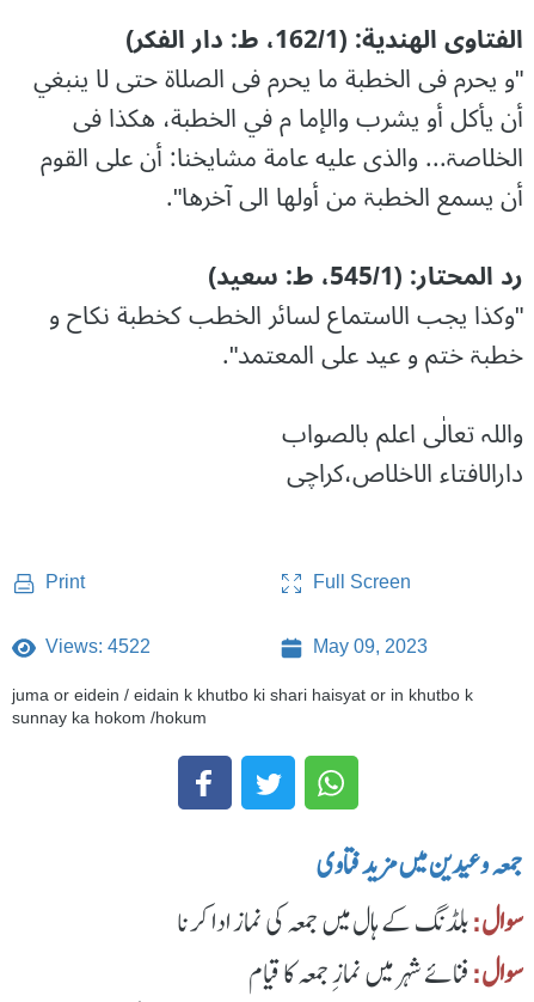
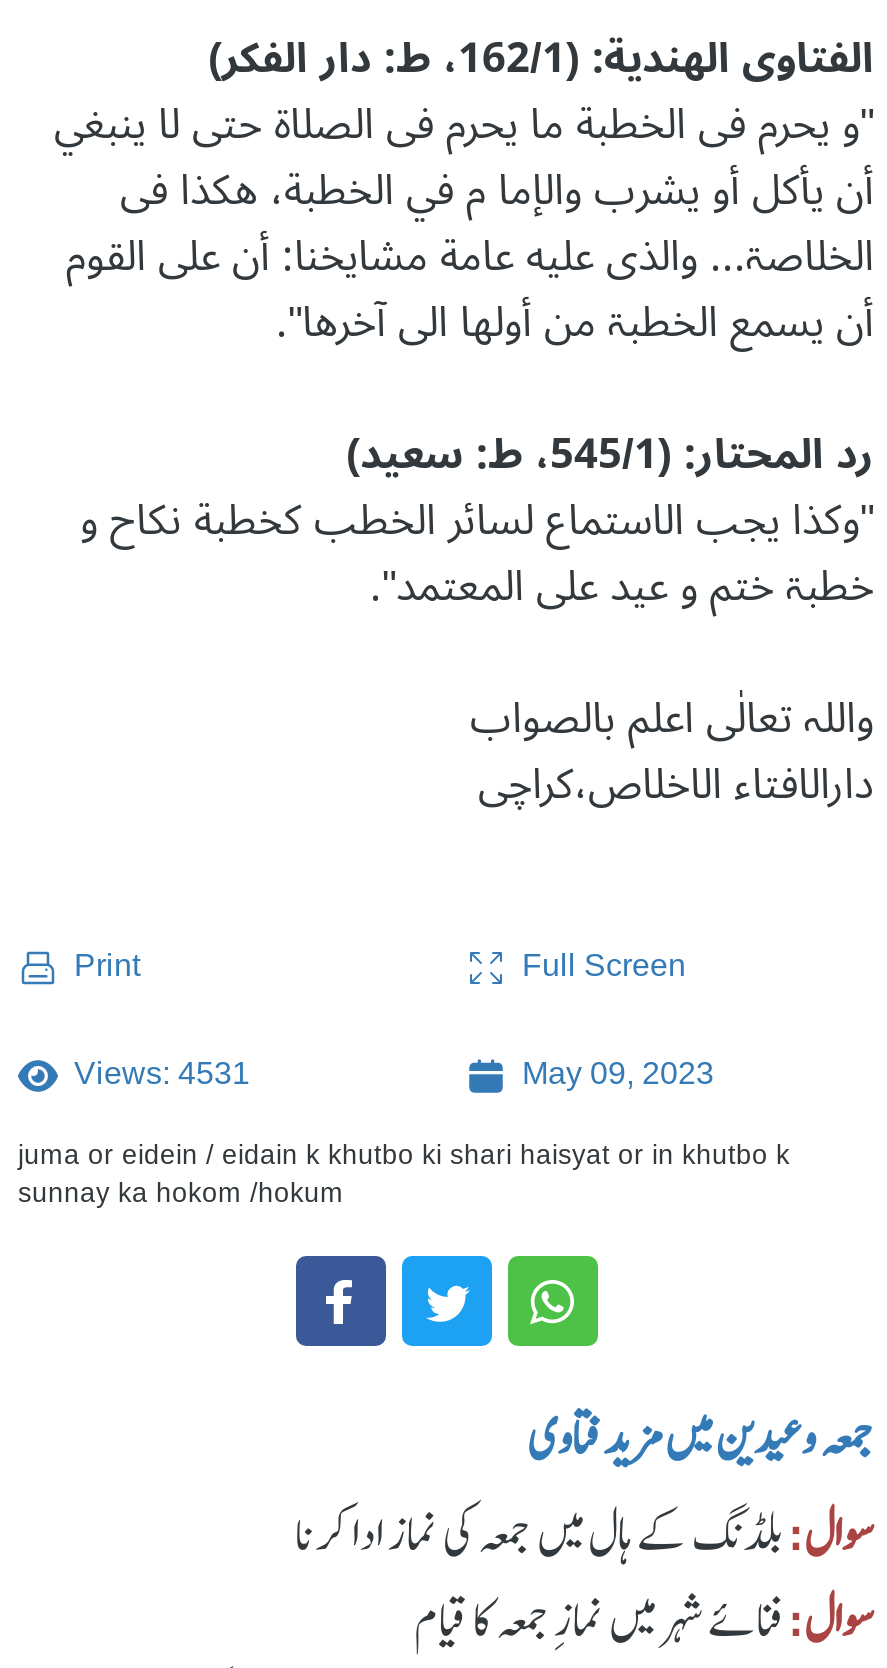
[41,636,151,656] Views: 4522 -> [66,1056,250,1090] Views: 4531

